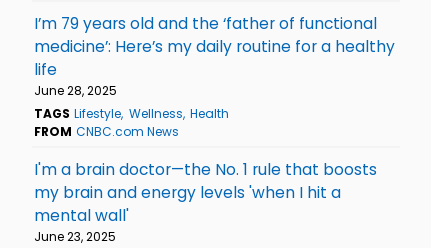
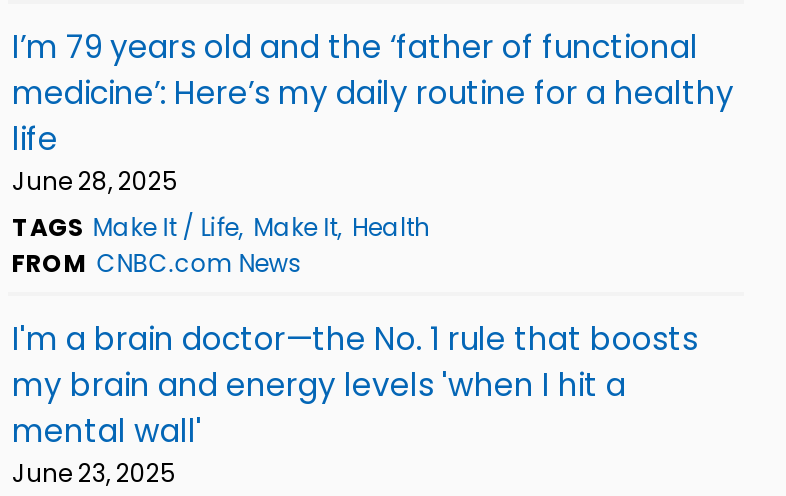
[34,105,229,122] TAGS Lifestyle Wellness Health -> [12,210,430,244] TAGS Make It / Life Make It Health

